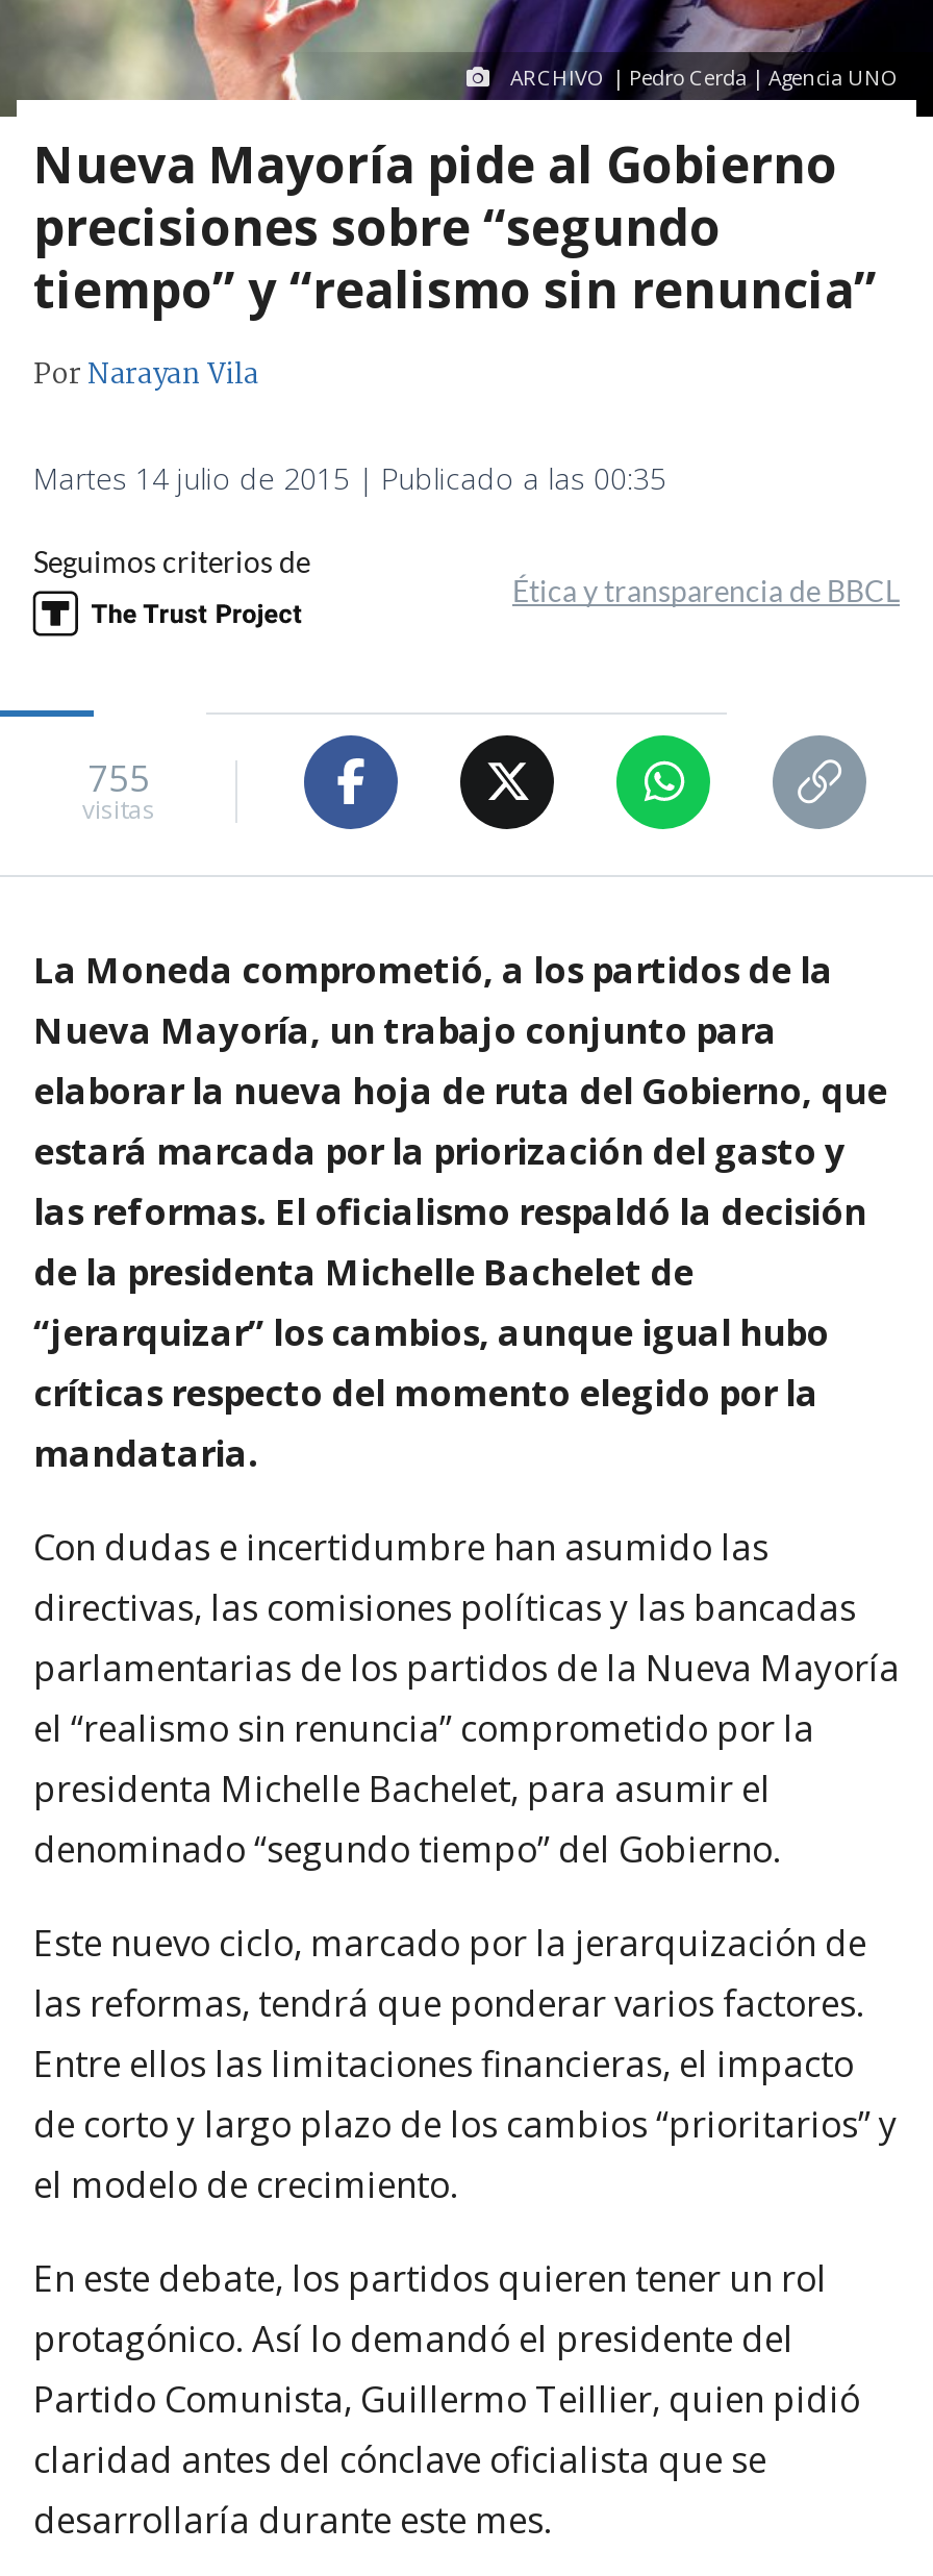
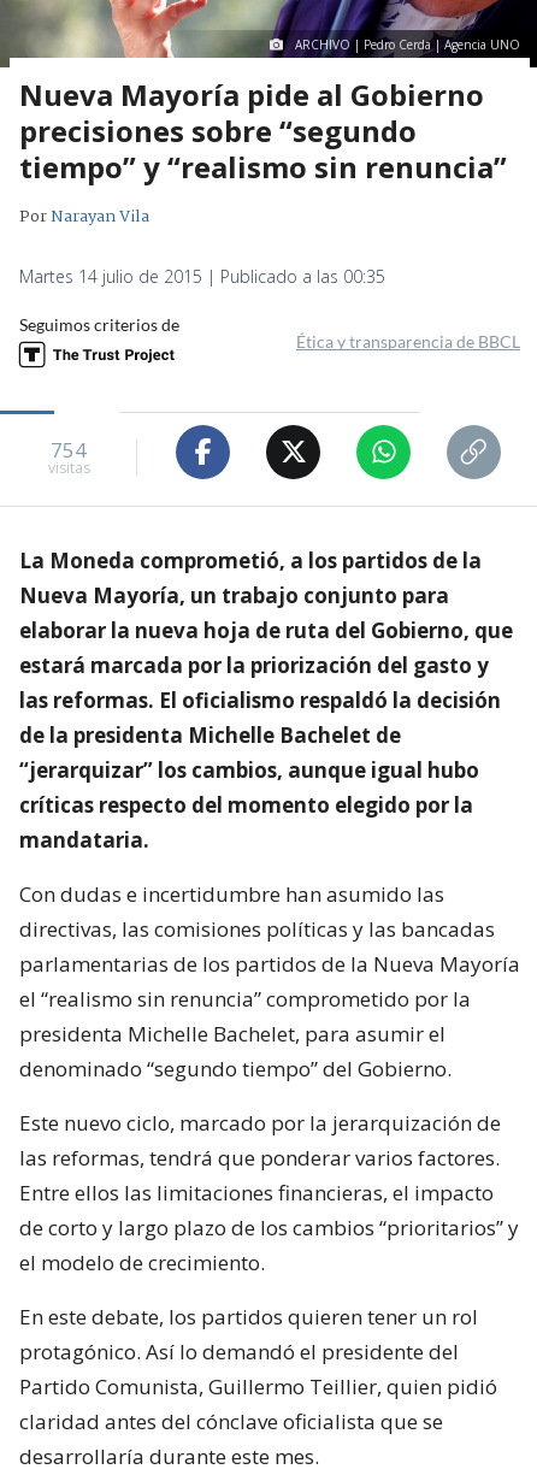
[87,755,150,803] 755 -> [51,436,87,464] 754

